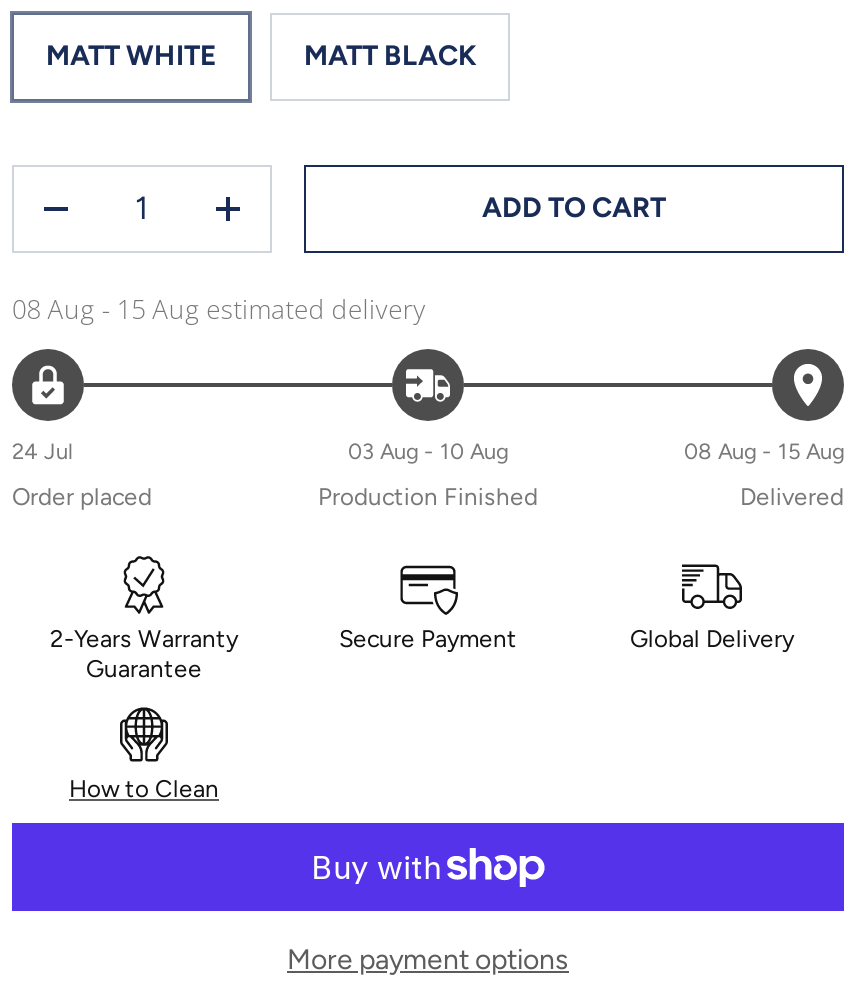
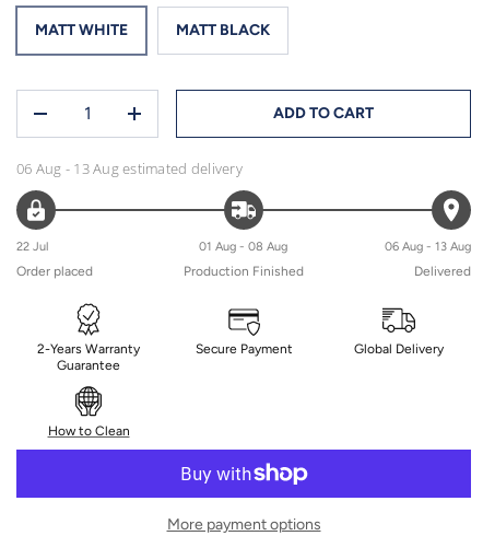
[12,290,426,326] 08 Aug - 15 Aug estimated delivery -> [16,158,242,178] 06 Aug - 13 Aug estimated delivery
[12,438,72,464] 24 Jul -> [16,239,48,253] 22 Jul
[348,438,508,464] 03 Aug - 10 Aug -> [199,239,288,253] 01 Aug - 08 Aug
[684,438,844,464] 08 Aug - 15 Aug -> [385,239,471,253] 06 Aug - 13 Aug

